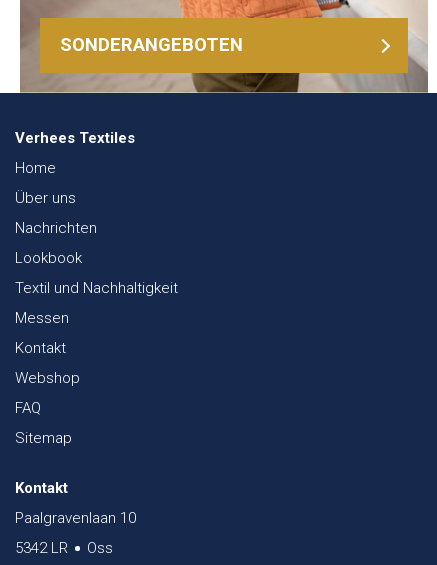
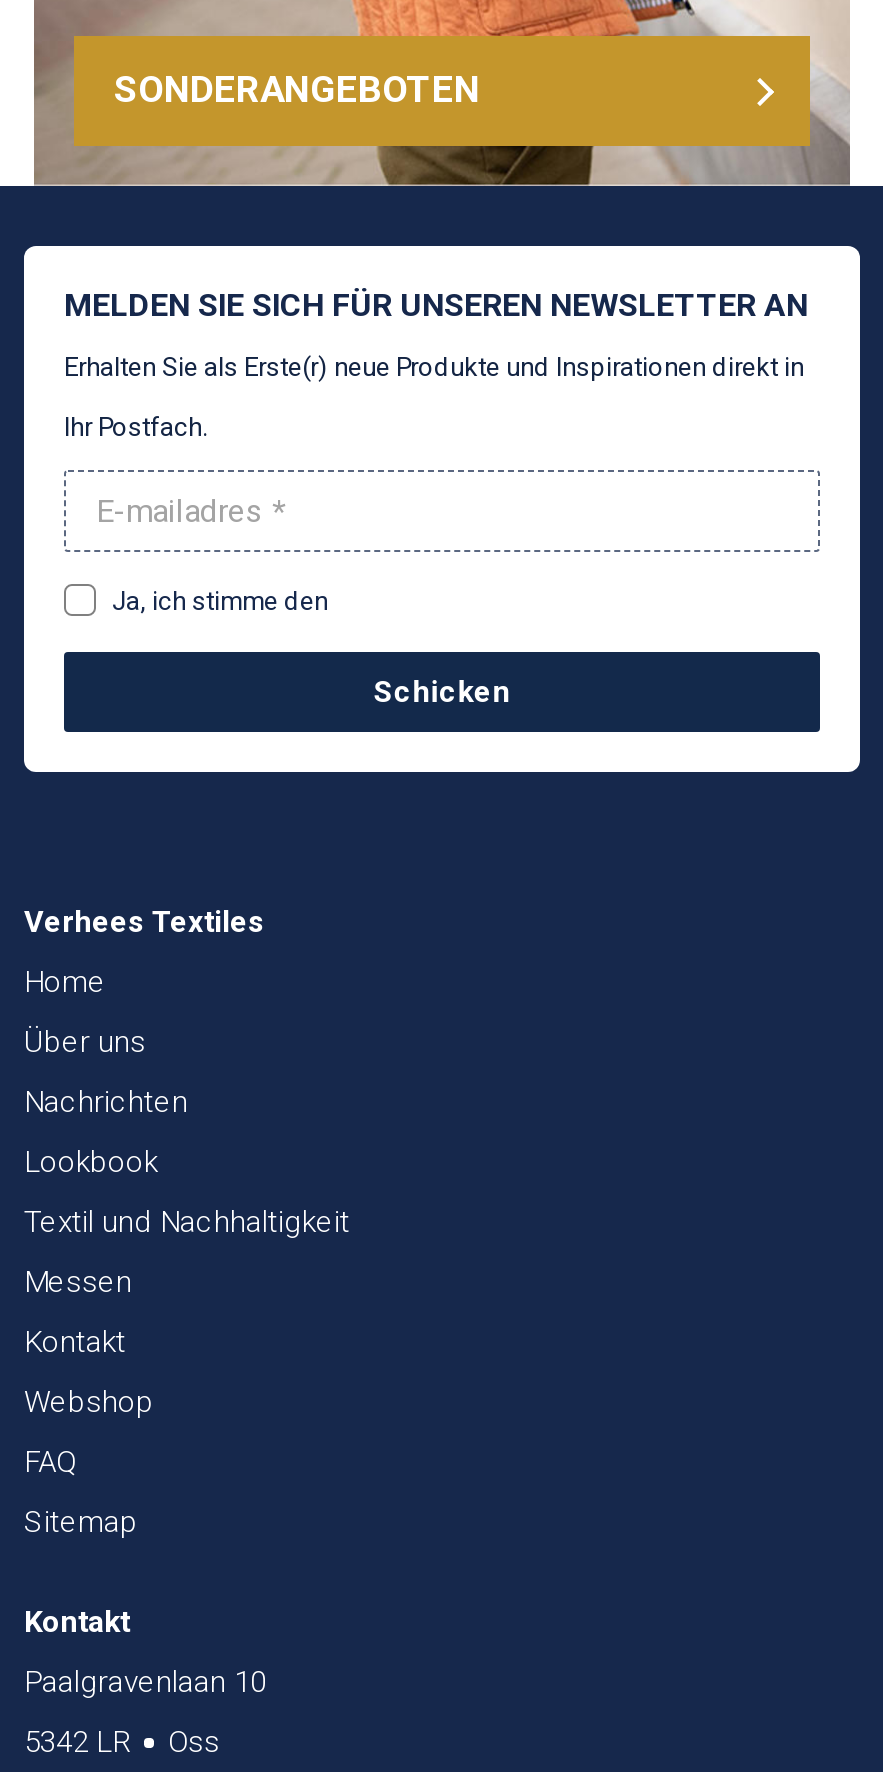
none -> [22,244,862,774] [image] | MELDEN SIE SICH FÜR UNSEREN NEWSLETTER AN | Erhalten Sie als Erste(r) neue Produkte und Inspirationen direkt in | Ihr Postfach.
none -> [112,586,511,710] Ja, ich stimme den | Schicken

